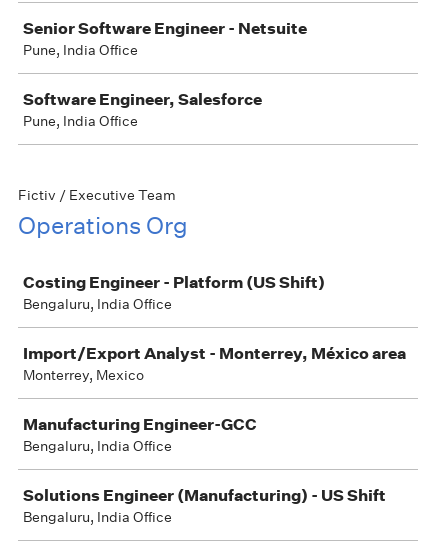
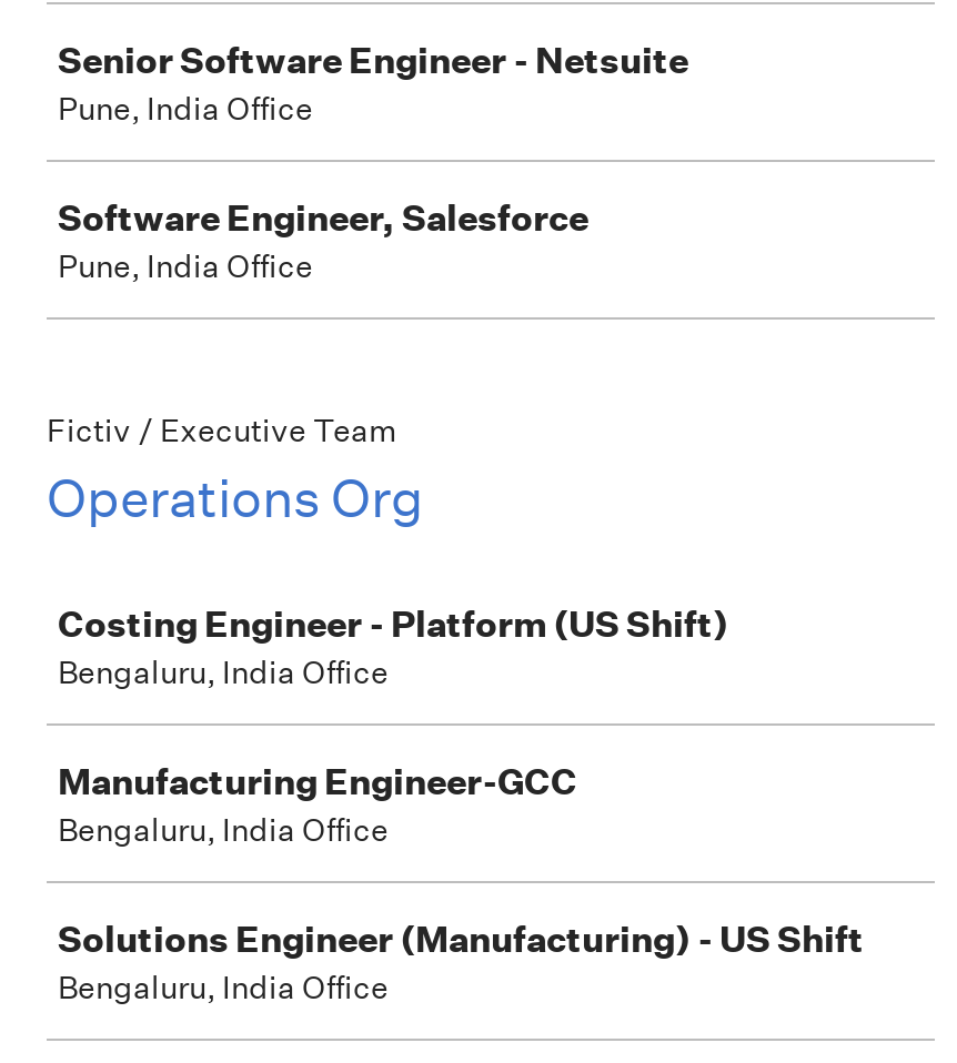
[23,343,406,384] Import/Export Analyst - Monterrey, México area | Monterrey, Mexico -> none

